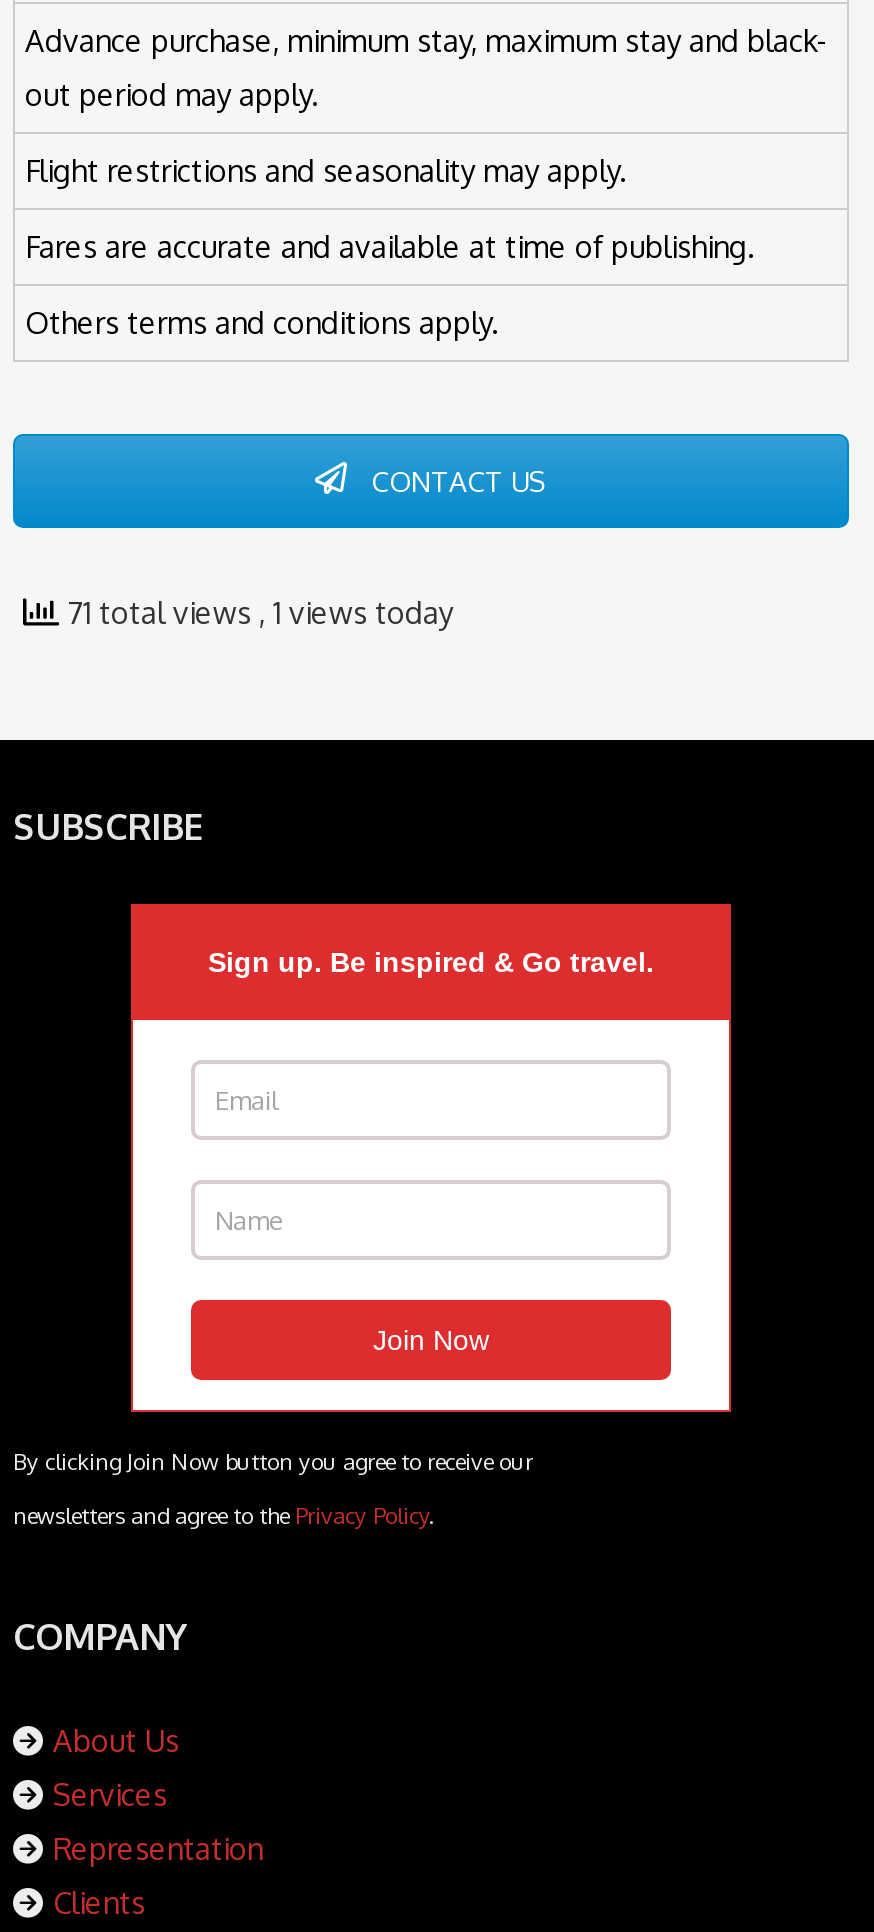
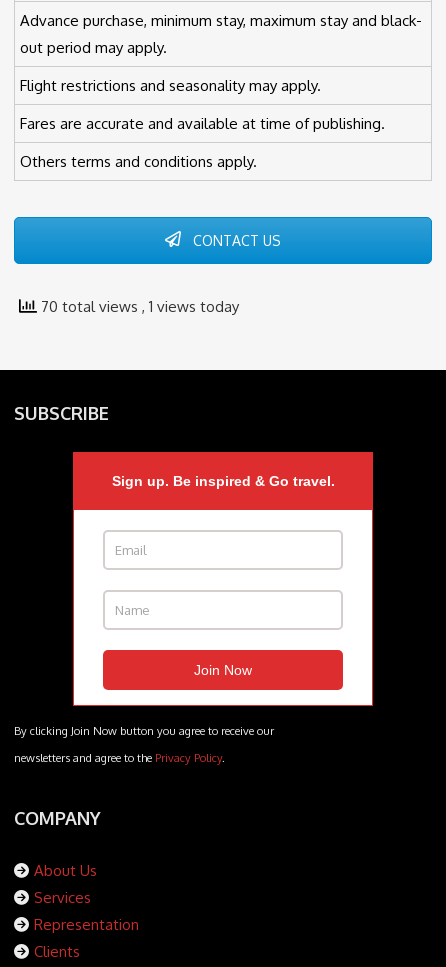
[59,594,453,632] 71 total views, 1 views today -> [37,297,239,316] 70 total views, 1 views today

